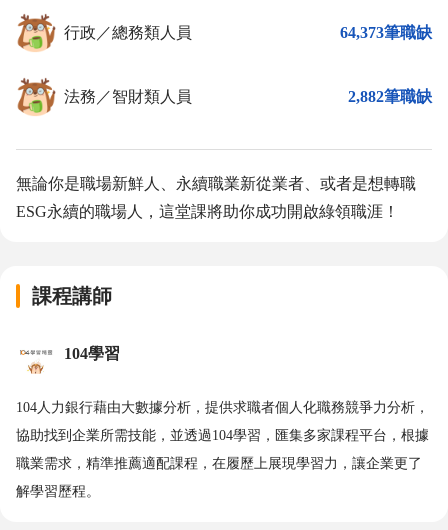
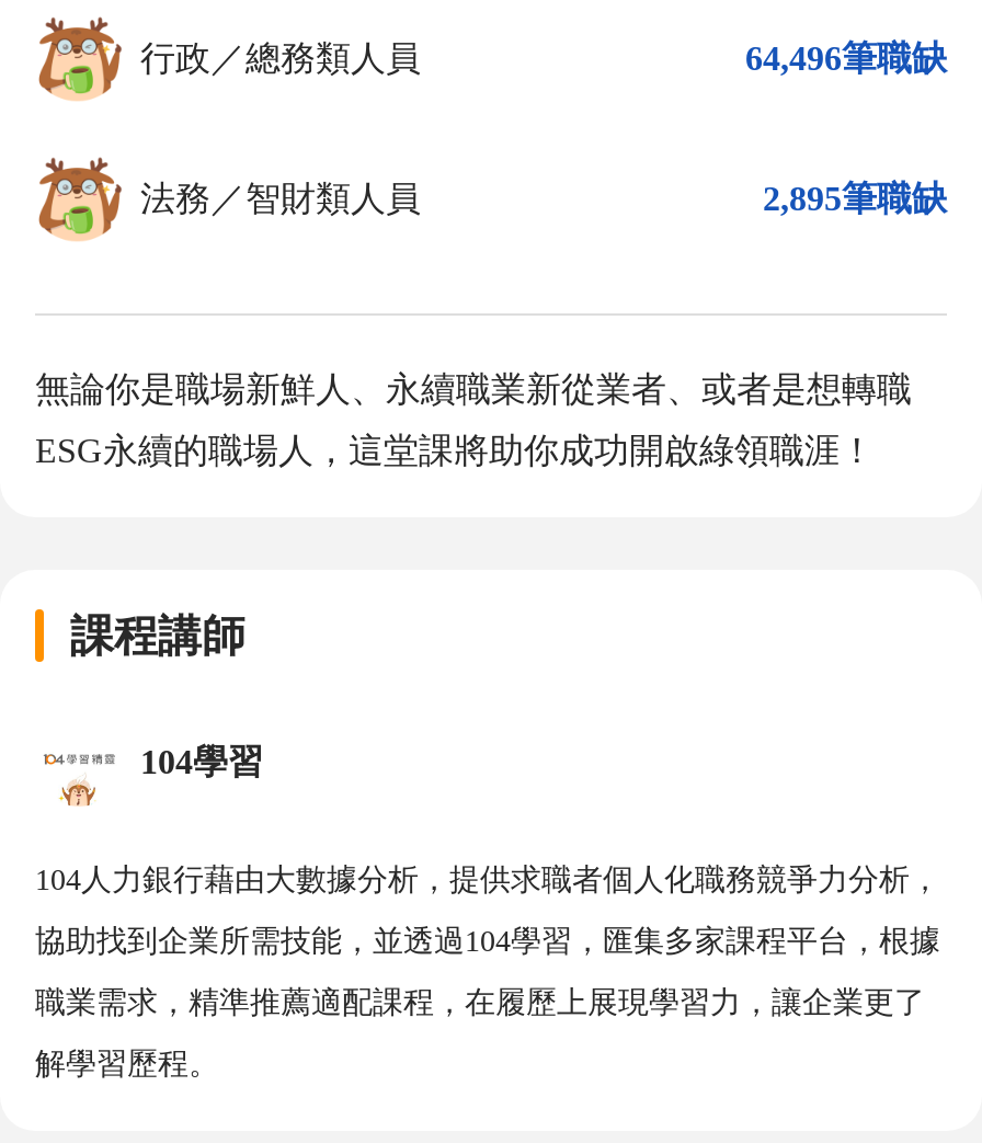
[340,24,432,41] 64,373筆職缺 -> [745,39,947,77] 64,496筆職缺
[348,88,432,105] 2,882筆職缺 -> [763,180,947,217] 2,895筆職缺

